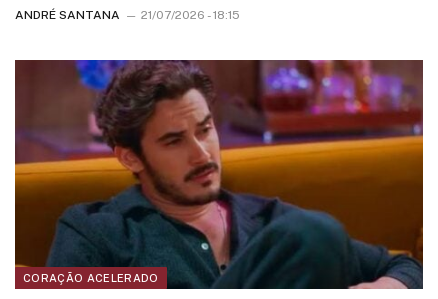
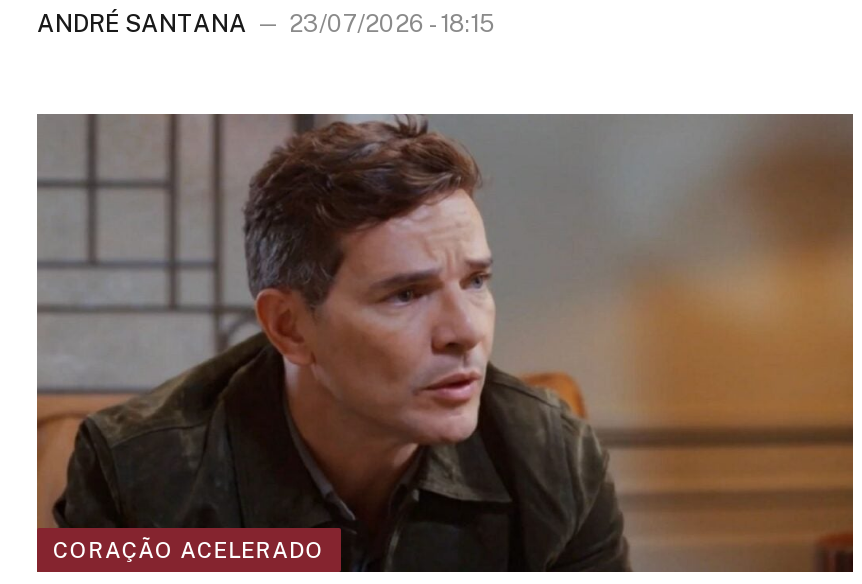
[15,7,240,21] ANDRÉ SANTANA 21/07/2026 - 18:15 -> [37,9,495,37] ANDRÉ SANTANA 23/07/2026 - 18:15
[14,59,423,290] [image] -> [35,112,853,574] [image]

